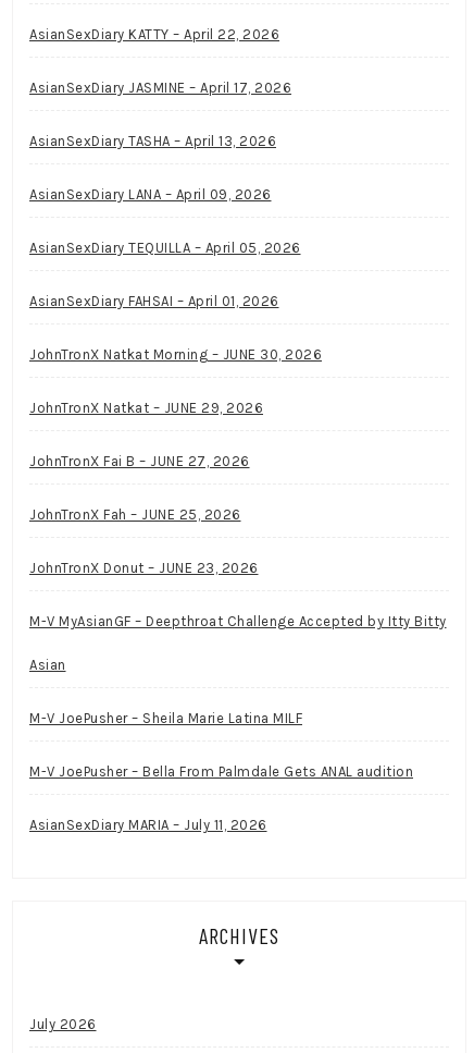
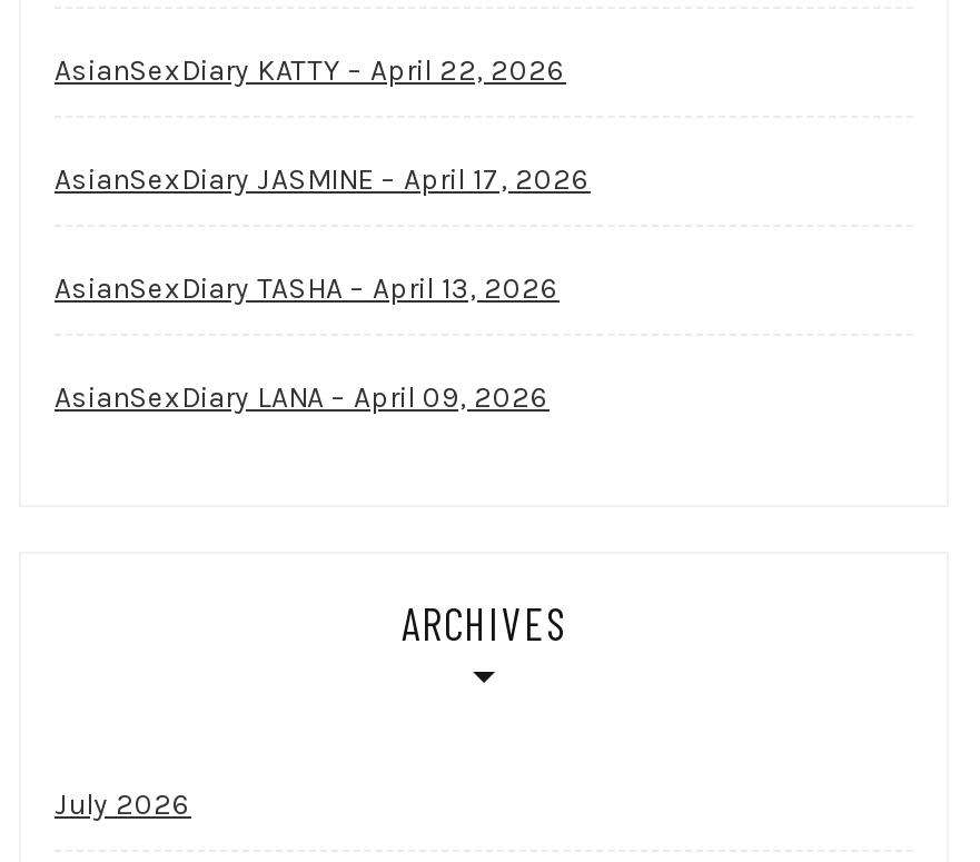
[29,240,446,834] AsianSexDiary TEQUILLA – April 05, 2026 | AsianSexDiary FAHSAI – April 01, 2026 | JohnTronX Natkat Morning – JUNE 30, 2026 | JohnTronX Natkat – JUNE 29, 2026 | JohnTronX Fai B – JUNE 27, 2026 | JohnTronX Fah – JUNE 25, 2026 | JohnTronX Donut – JUNE 23, 2026 | M-V MyAsianGF – Deepthroat Challenge Accepted by Itty Bitty | Asian | M-V JoePusher – Sheila Marie Latina MILF | M-V JoePusher – Bella From Palmdale Gets ANAL audition | AsianSexDiary MARIA – July 11, 2026 -> none

